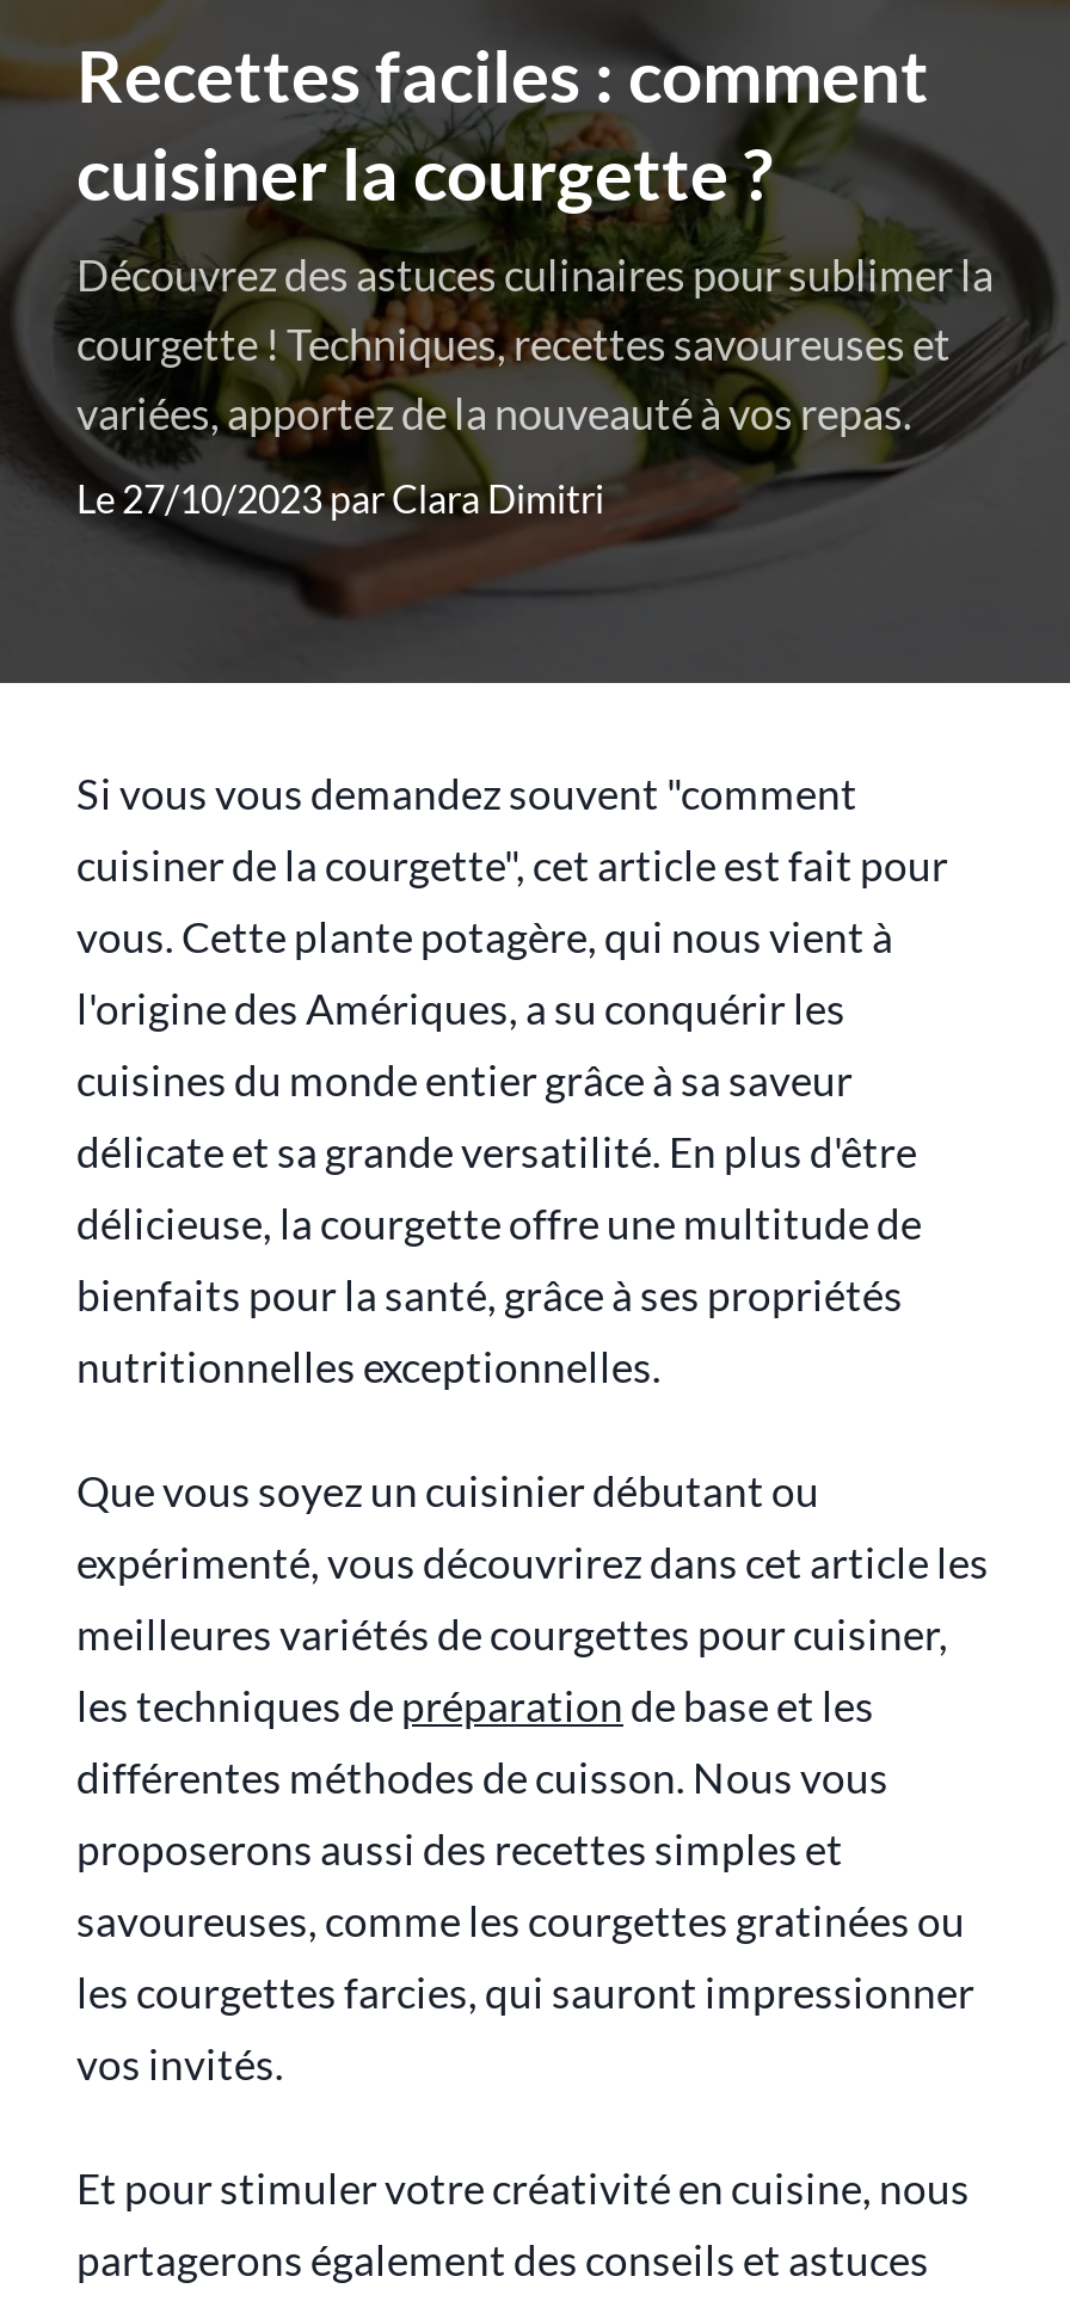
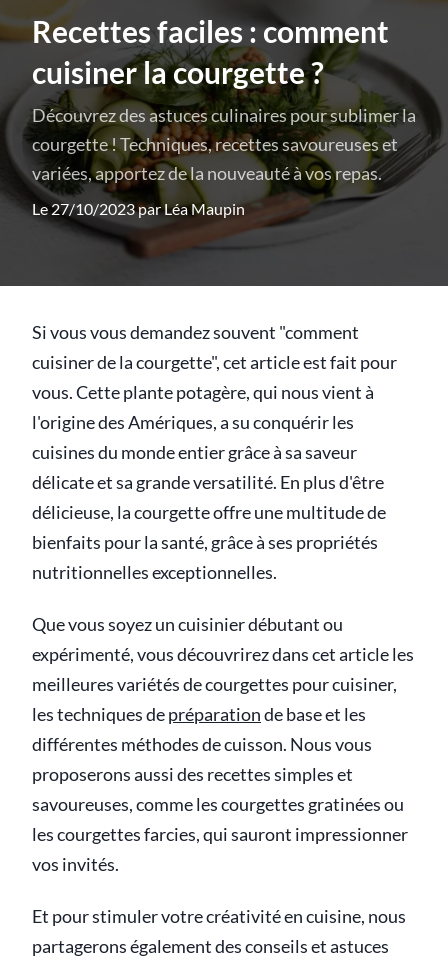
[76,475,604,521] Le 27/10/2023 par Clara Dimitri -> [32,199,245,218] Le 27/10/2023 par Léa Maupin

